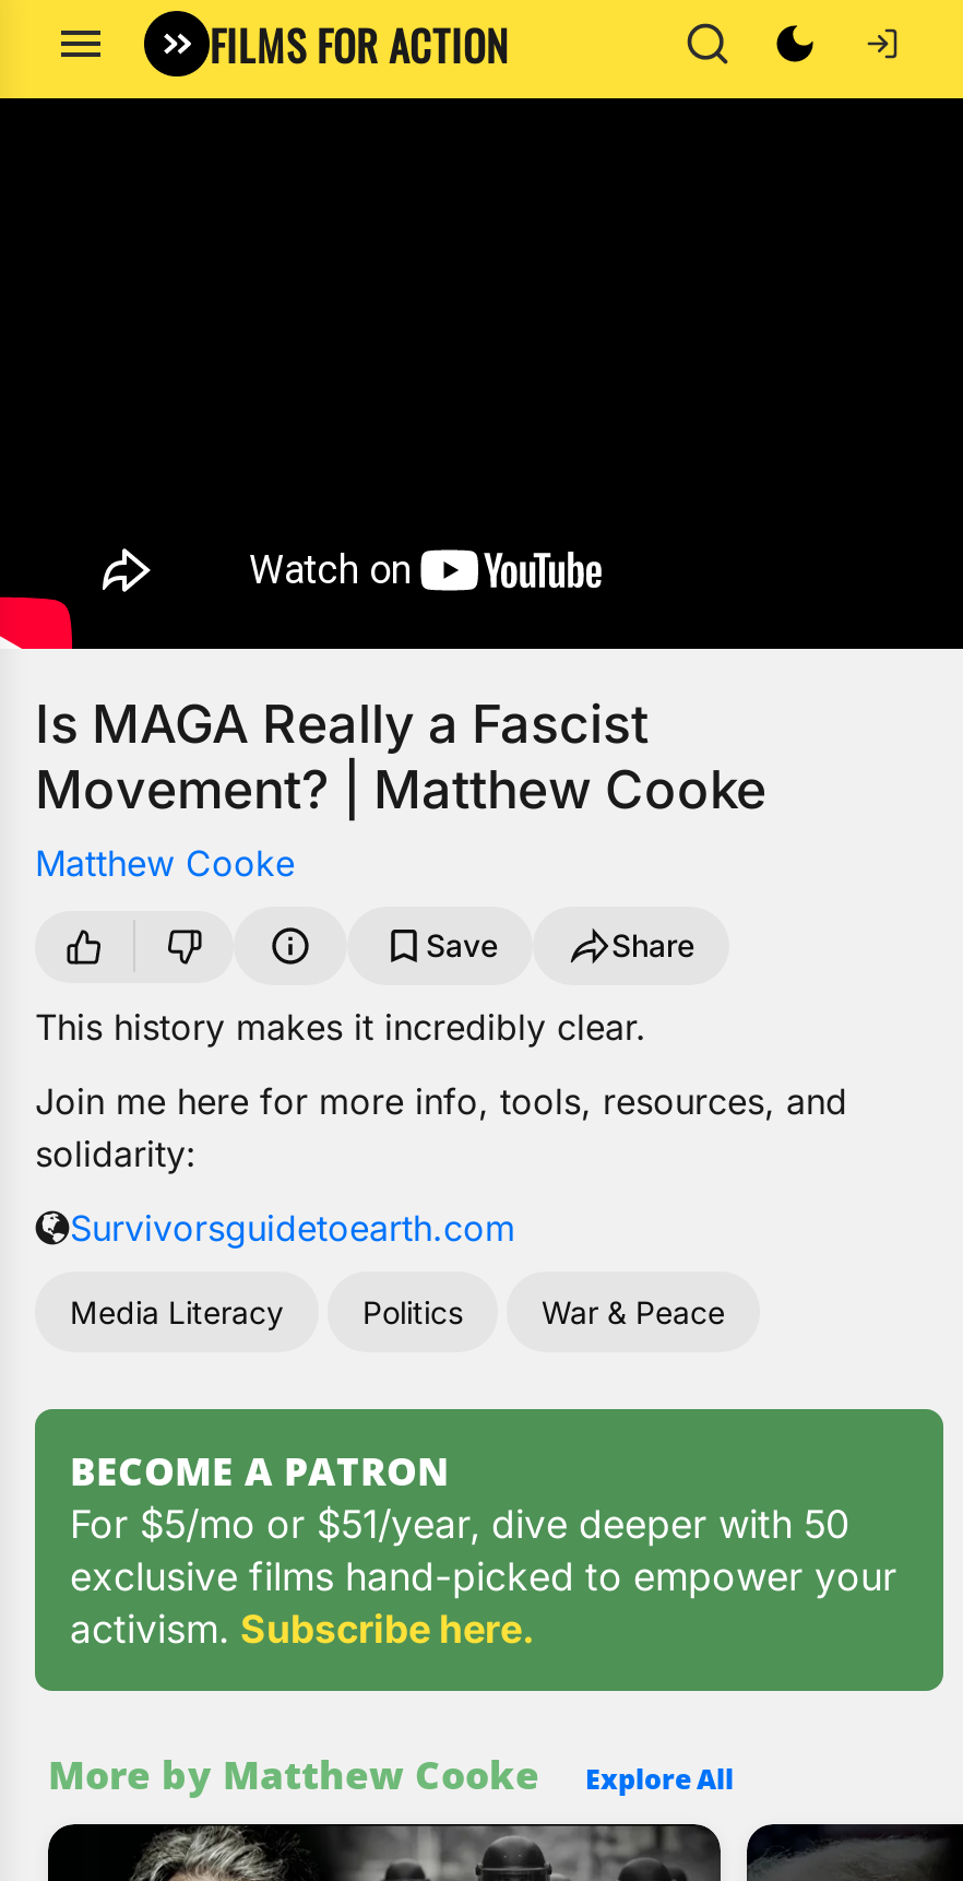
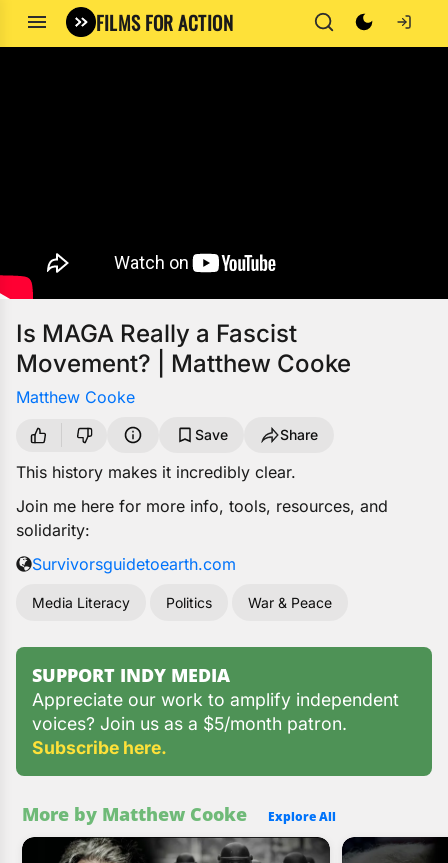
[70,1444,897,1652] BECOME A PATRON | For $5/mo or $51/year, dive deeper with 50 | exclusive films hand-picked to empower your | activism. Subscribe here. -> [32,663,399,758] SUPPORT INDY MEDIA | Appreciate our work to amplify independent | voices? Join us as a $5/month patron. | Subscribe here.

